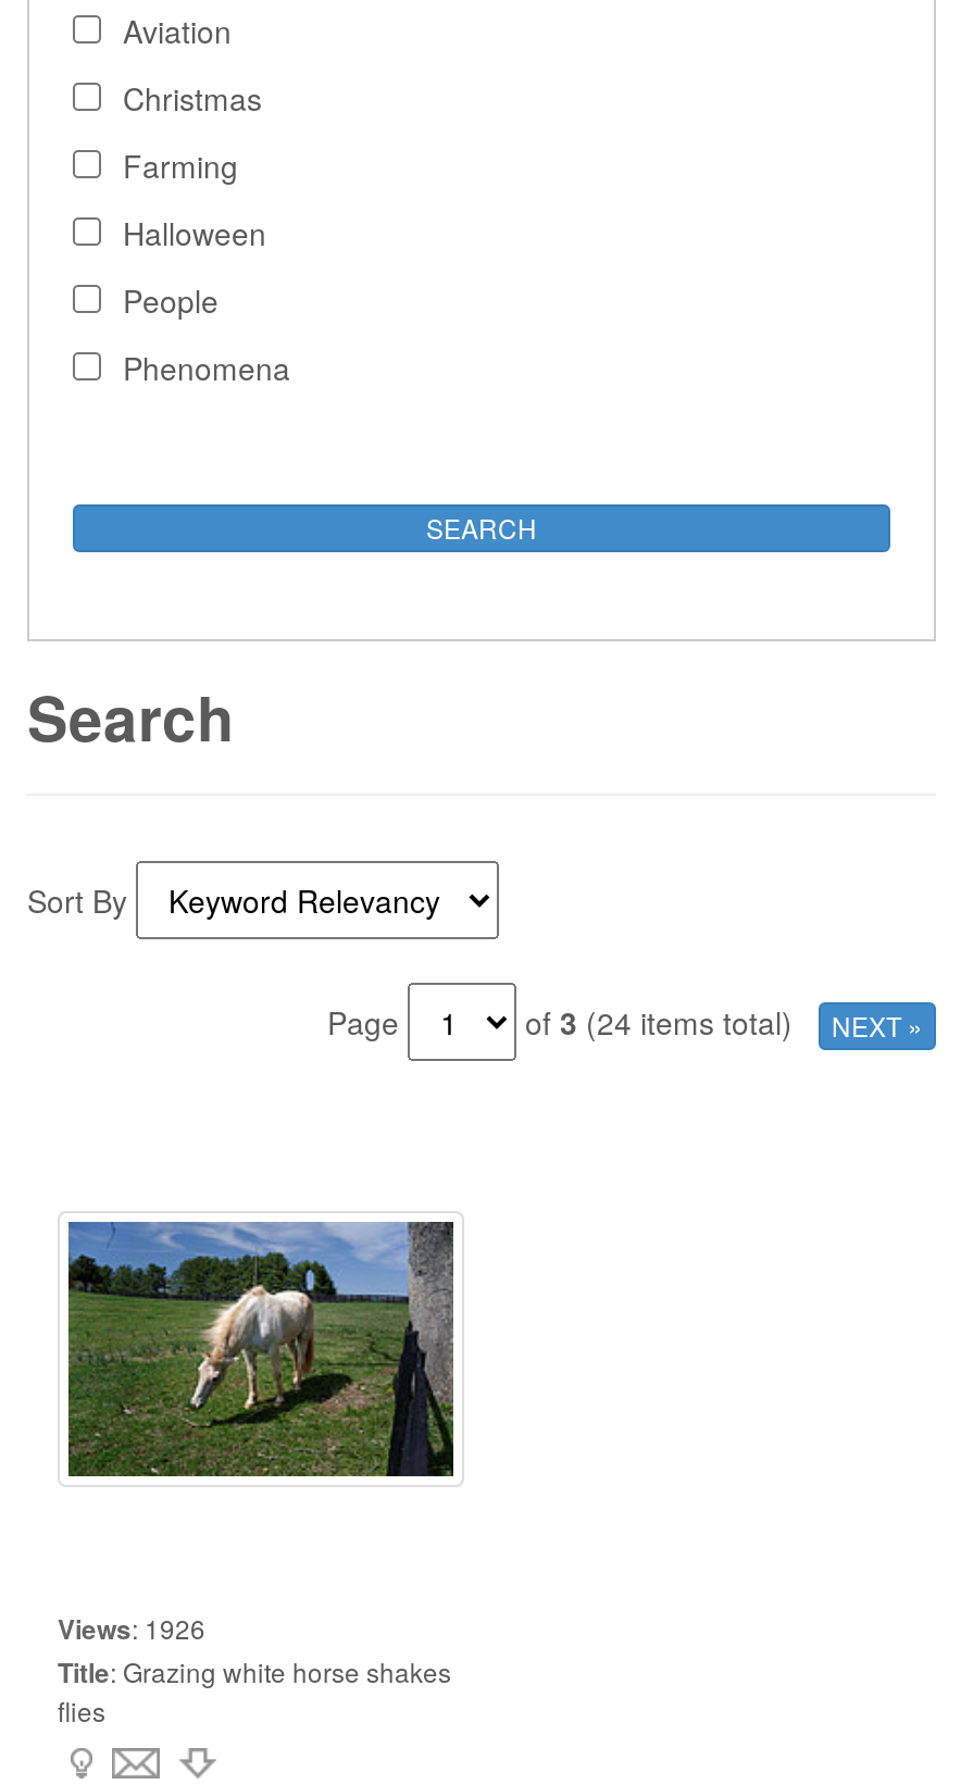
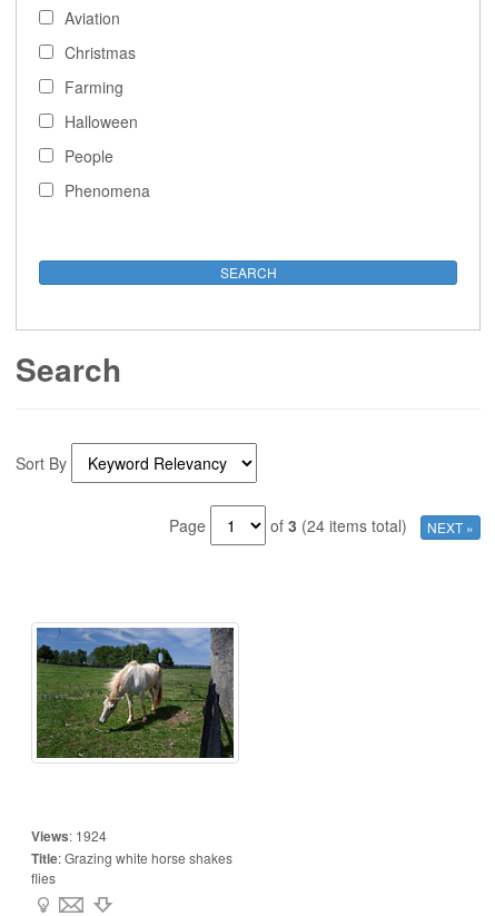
[58,1608,205,1647] Views: 1926 -> [31,825,107,845] Views: 1924

